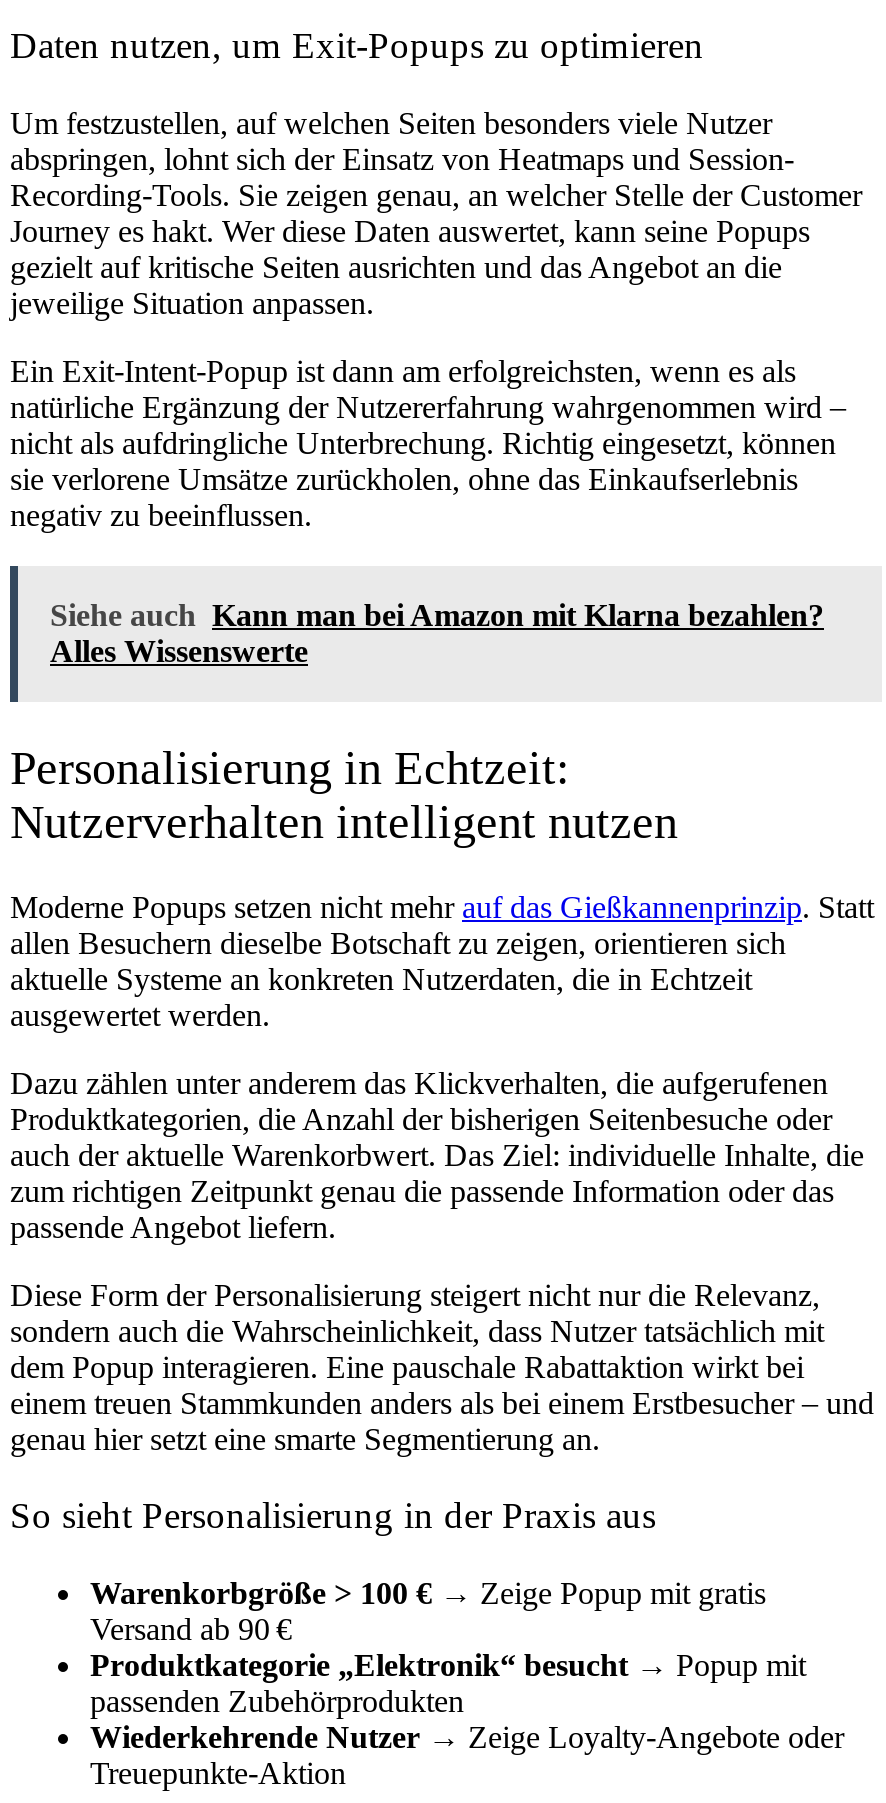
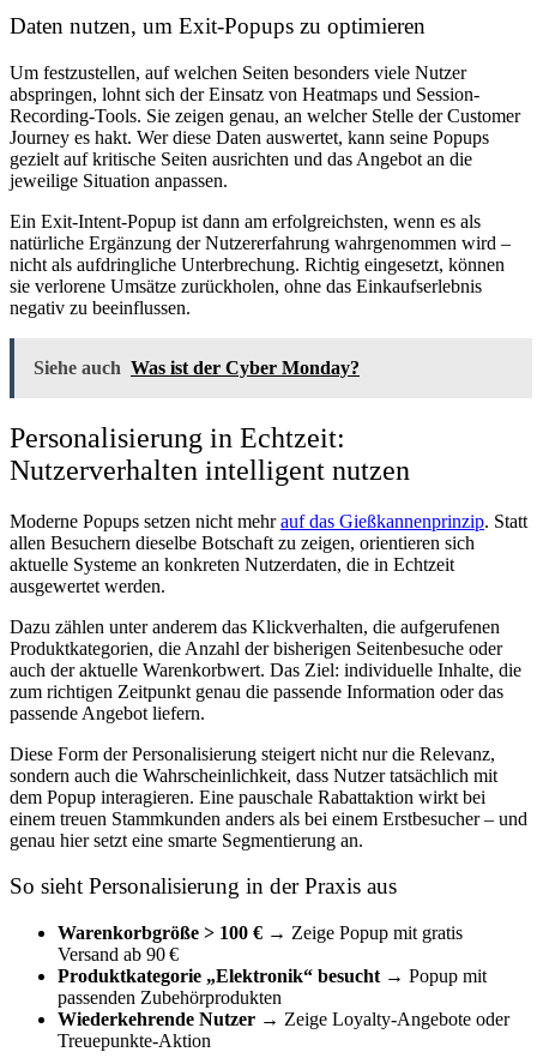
[50,598,824,668] Siehe auch Kann man bei Amazon mit Klarna bezahlen? | Alles Wissenswerte -> [34,357,360,378] Siehe auch Was ist der Cyber Monday?

